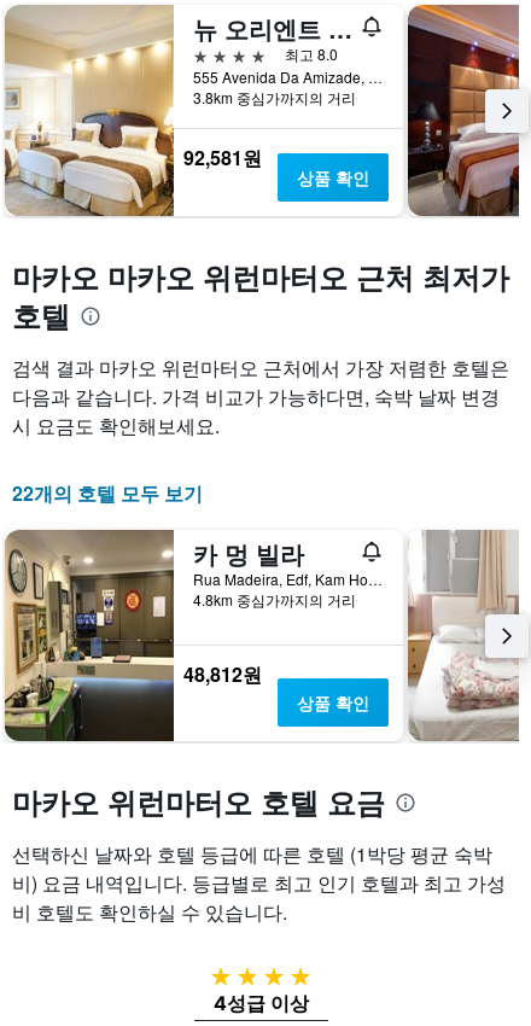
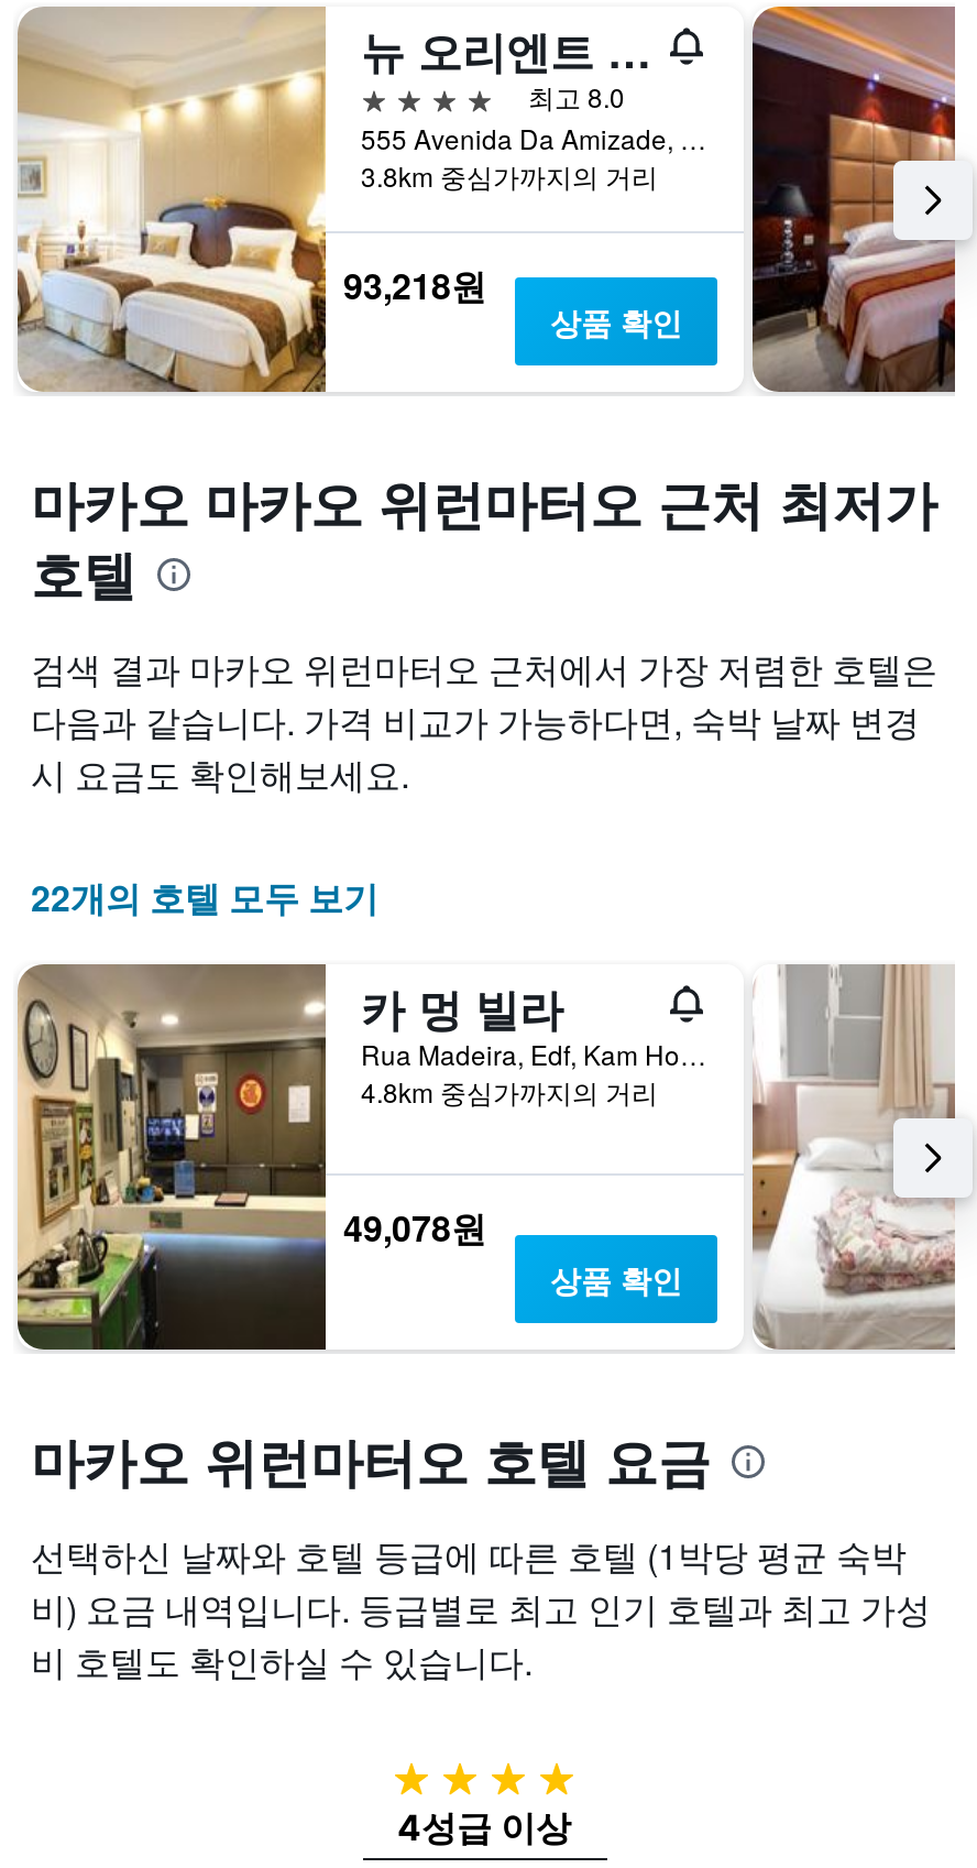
[183,143,262,171] 92,581원 -> [343,259,486,309] 93,218원
[183,661,262,688] 48,812원 -> [343,1202,486,1253] 49,078원

